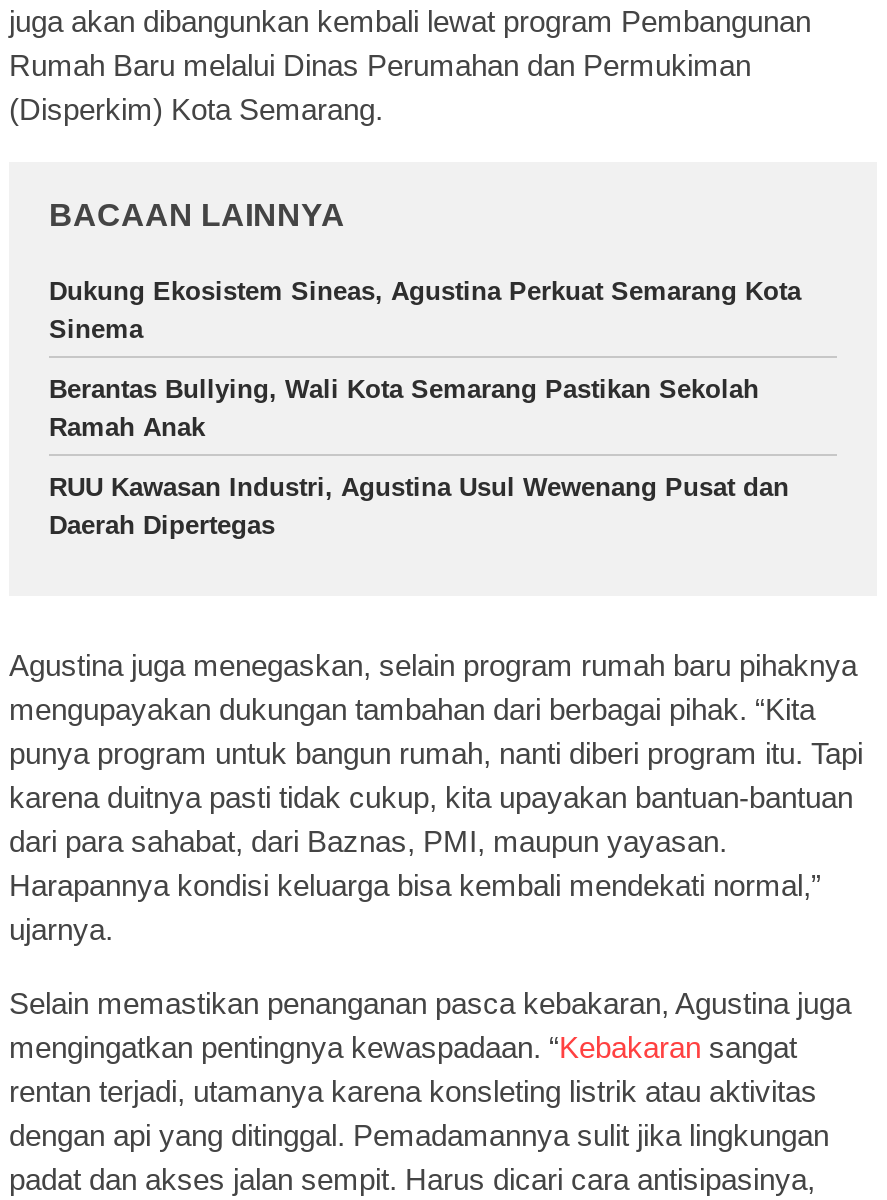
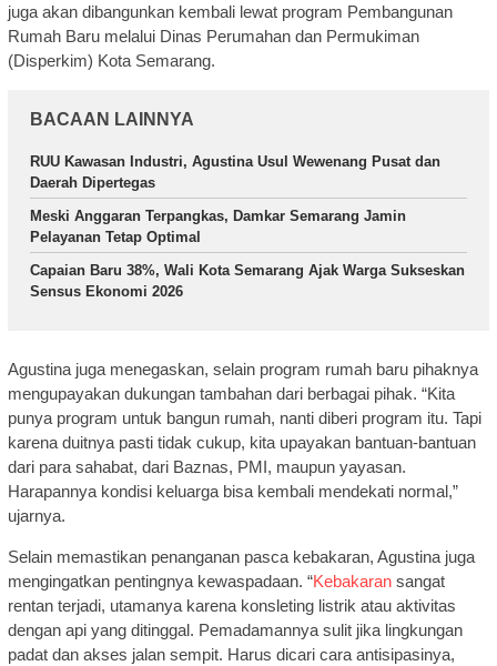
[49,277,801,443] Dukung Ekosistem Sineas, Agustina Perkuat Semarang Kota | Sinema | Berantas Bullying, Wali Kota Semarang Pastikan Sekolah | Ramah Anak -> none
moved [49,473,789,541] -> [30,154,440,191]: RUU Kawasan Industri, Agustina Usul Wewenang Pusat dan | Daerah Dipertegas
none -> [30,208,465,300] Meski Anggaran Terpangkas, Damkar Semarang Jamin | Pelayanan Tetap Optimal | Capaian Baru 38%, Wali Kota Semarang Ajak Warga Sukseskan | Sensus Ekonomi 2026

